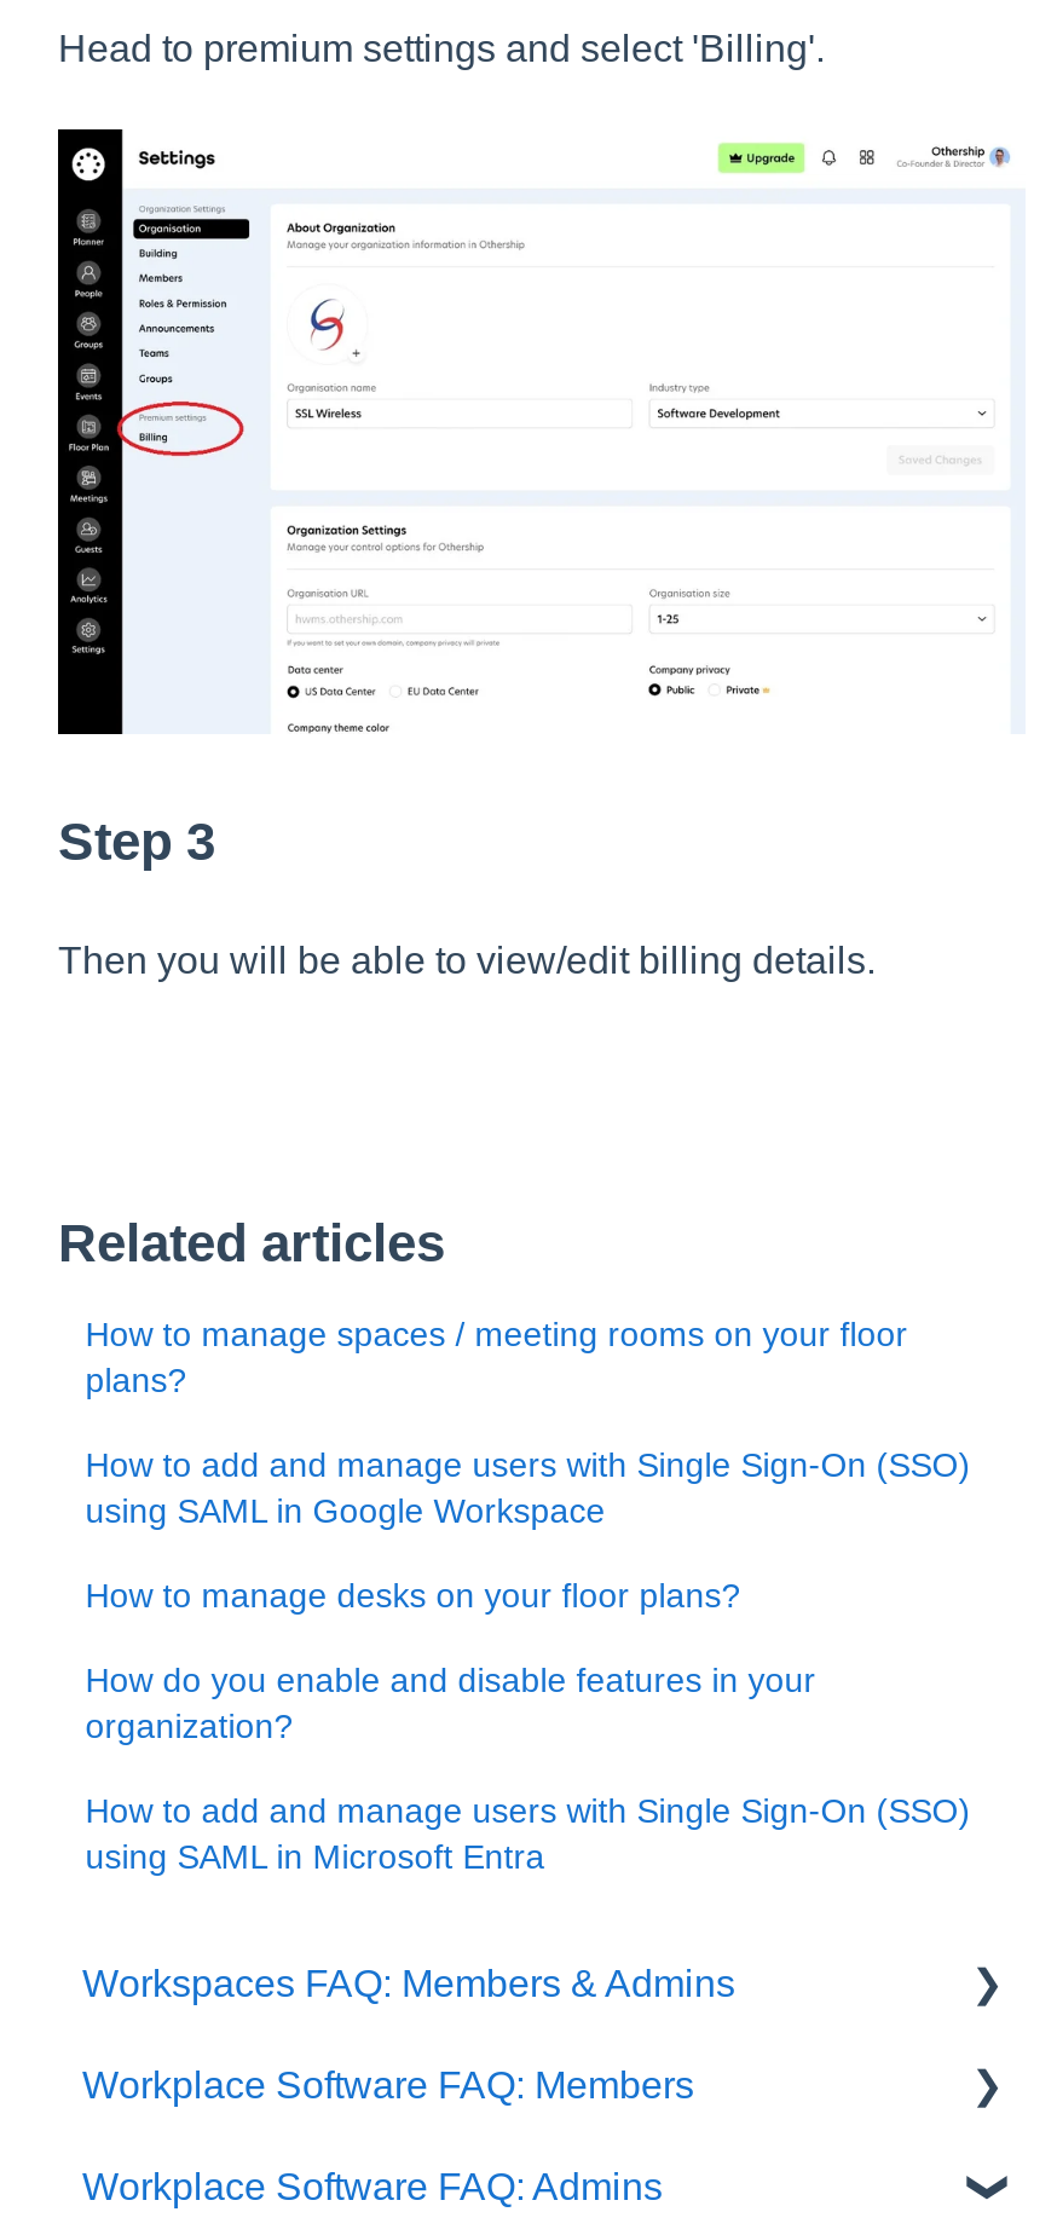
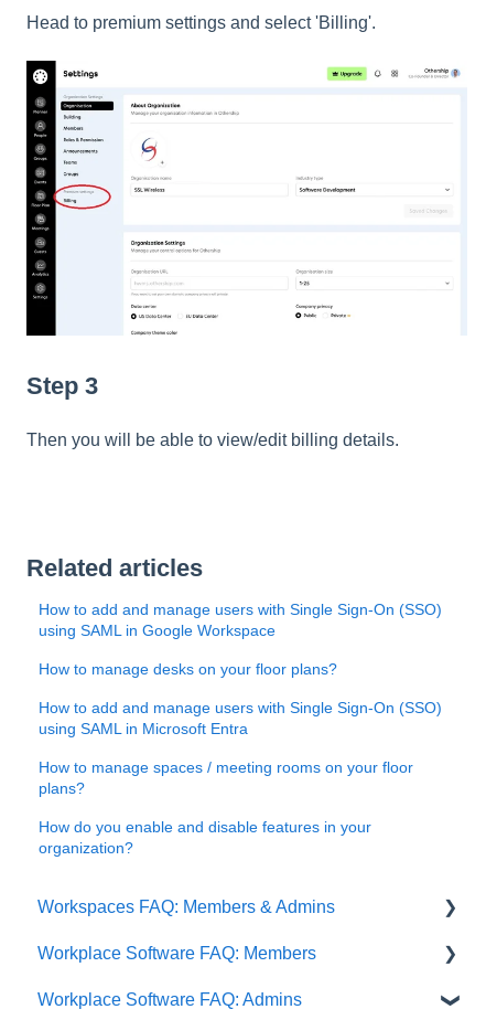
moved [85,1314,908,1398] -> [39,759,413,797]: How to manage spaces / meeting rooms on your floor | plans?
moved [85,1444,970,1614] -> [39,601,442,678]: How to add and manage users with Single Sign-On (SSO) | using SAML in Google Workspace | How to manage desks on your floor plans?
moved [85,1660,816,1744] -> [39,818,372,857]: How do you enable and disable features in your | organization?
moved [85,1790,970,1875] -> [39,699,442,738]: How to add and manage users with Single Sign-On (SSO) | using SAML in Microsoft Entra

